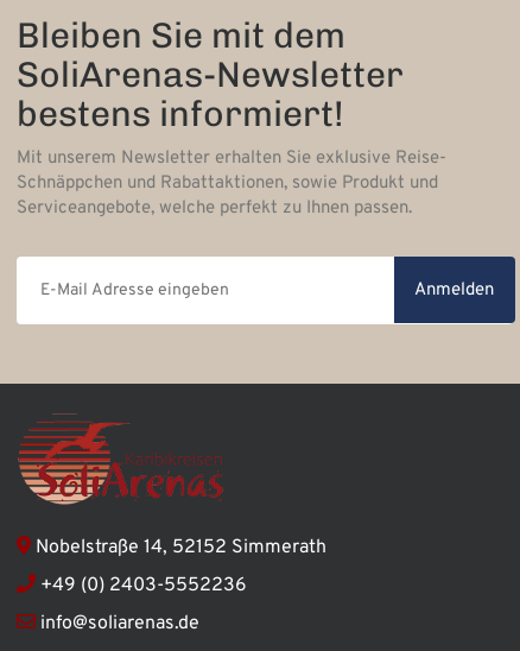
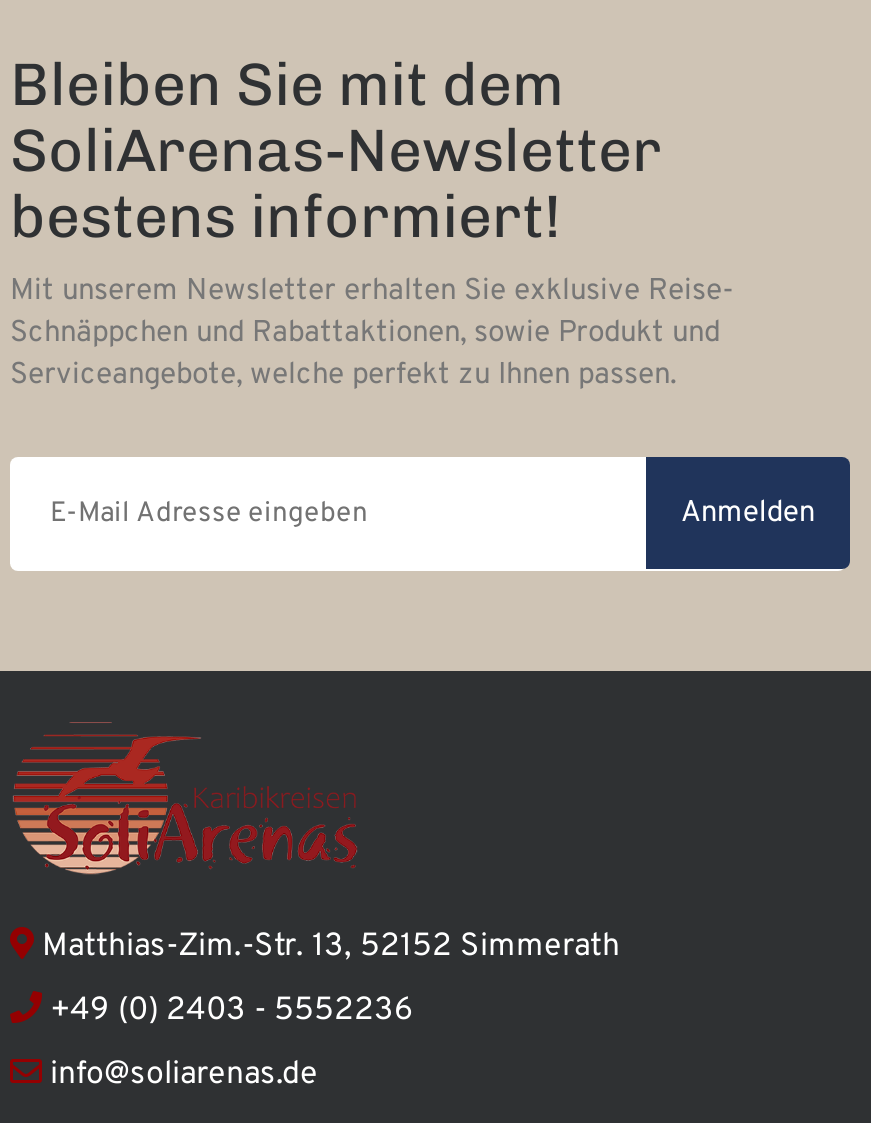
[31,536,326,559] Nobelstraße 14, 52152 Simmerath -> [34,927,620,967] Matthias-Zim.-Str. 13, 52152 Simmerath
[40,574,247,597] +49 (0) 2403-5552236 -> [50,991,414,1031] +49 (0) 2403 - 5552236

